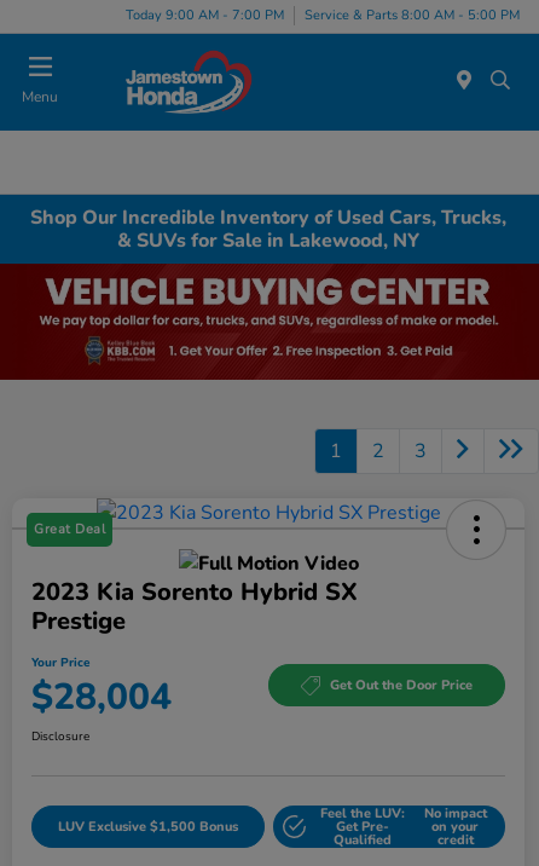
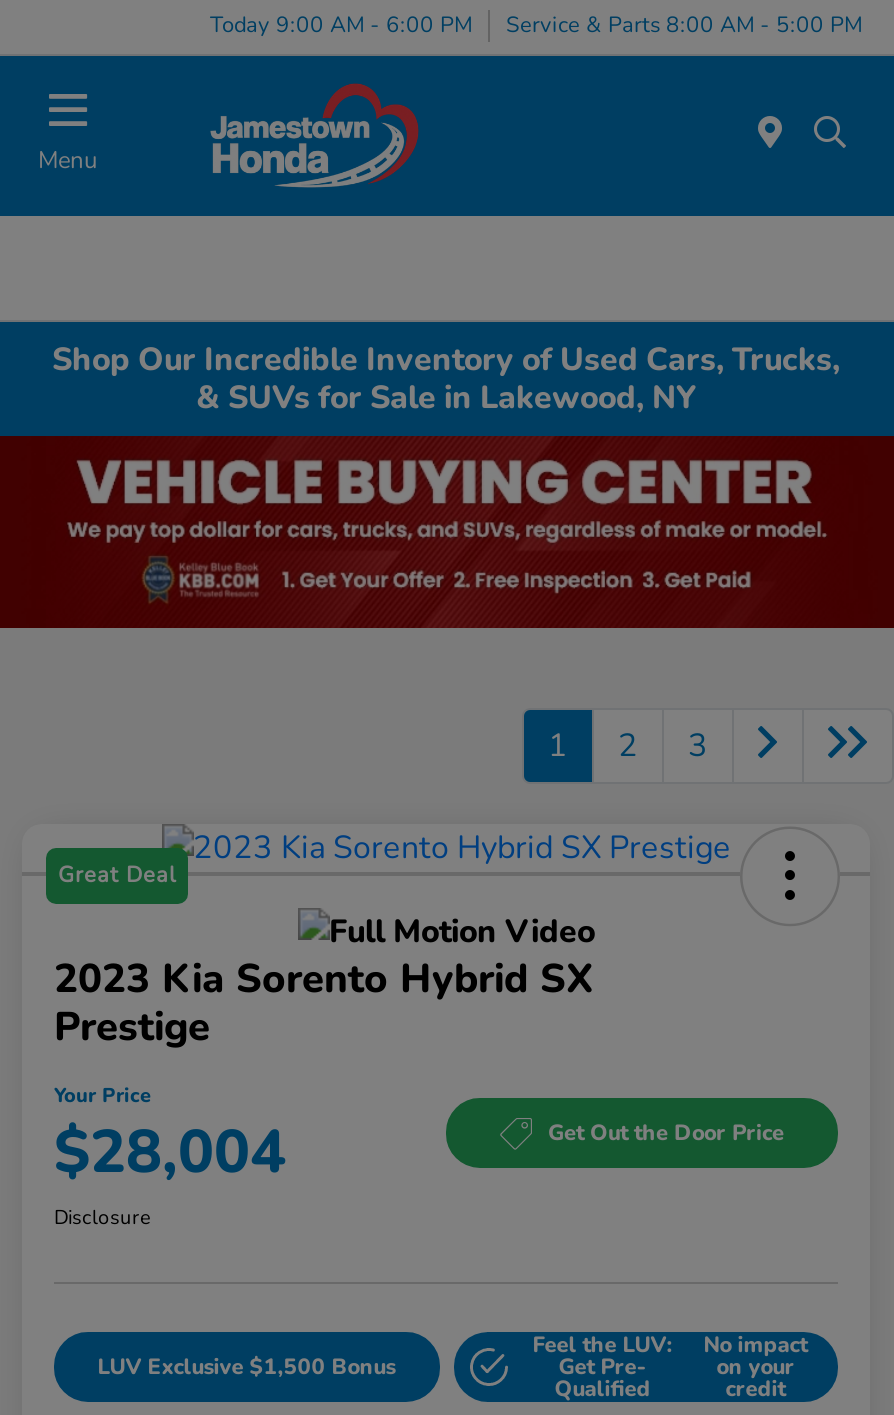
[126,5,520,24] Today 9:00 AM - 7:00 PM Service & Parts 8:00 AM - 5:00 PM -> [210,9,862,39] Today 9:00 AM - 6:00 PM Service & Parts 8:00 AM - 5:00 PM

